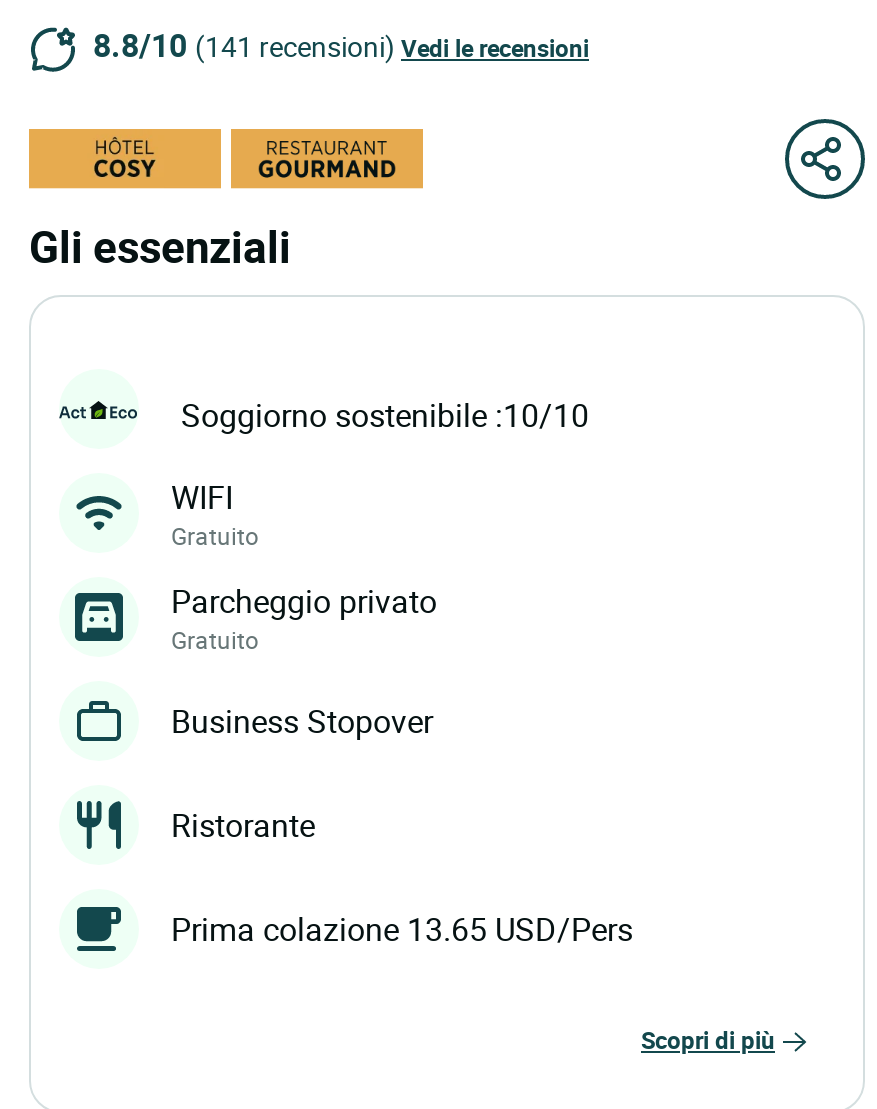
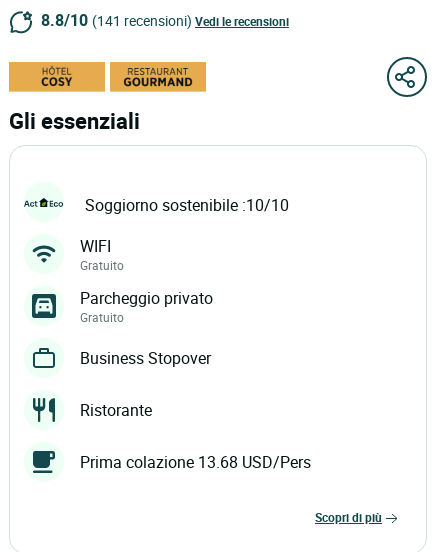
[171,907,633,951] Prima colazione 13.65 USD/Pers -> [80,451,311,473] Prima colazione 13.68 USD/Pers

